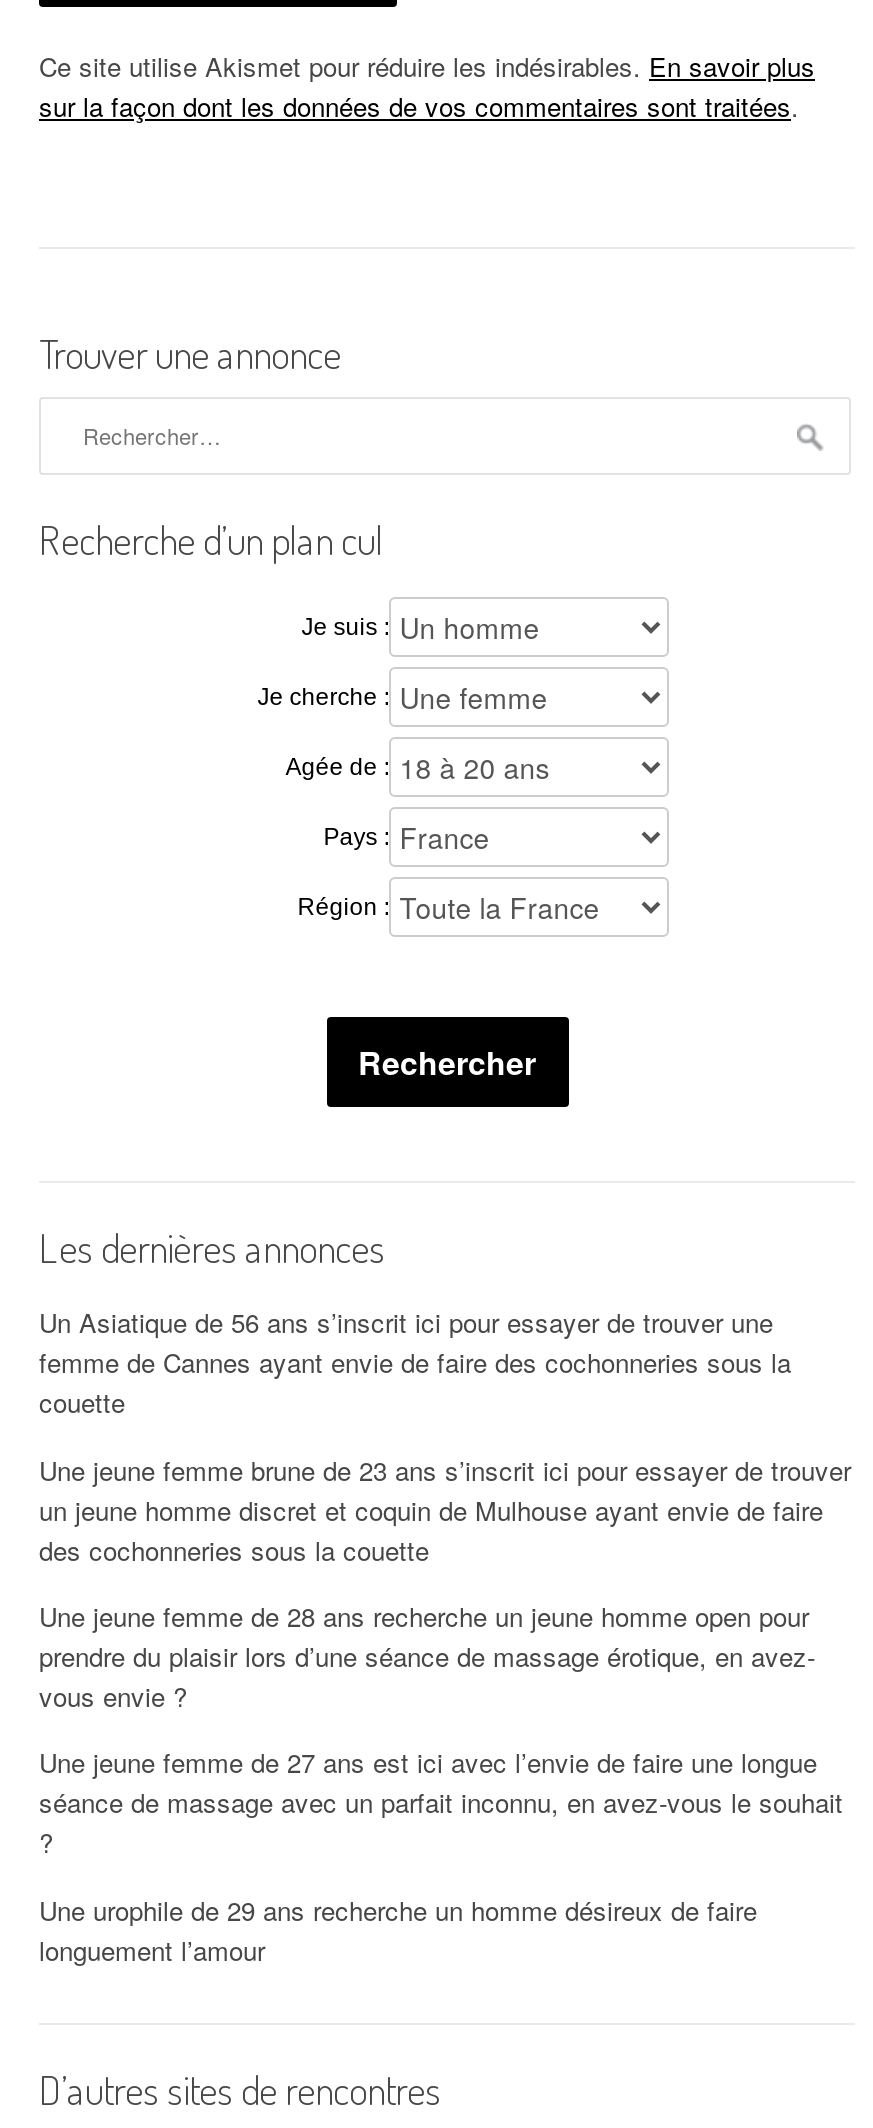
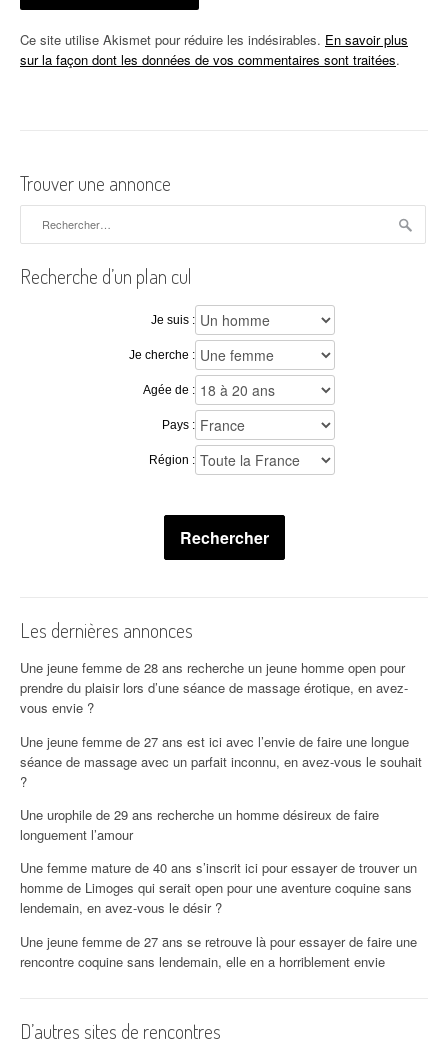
[39,1304,851,1568] Un Asiatique de 56 ans s’inscrit ici pour essayer de trouver une | femme de Cannes ayant envie de faire des cochonneries sous la | couette | Une jeune femme brune de 23 ans s’inscrit ici pour essayer de trouver | un jeune homme discret et coquin de Mulhouse ayant envie de faire | des cochonneries sous la couette -> none
moved [39,1597,843,1968] -> [20,658,422,844]: Une jeune femme de 28 ans recherche un jeune homme open pour | prendre du plaisir lors d’une séance de massage érotique, en avez- | vous envie ? | Une jeune femme de 27 ans est ici avec l’envie de faire une longue | séance de massage avec un parfait inconnu, en avez-vous le souhait | Une urophile de 29 ans recherche un homme désireux de faire | longuement l’amour
none -> [20,858,417,971] Une femme mature de 40 ans s’inscrit ici pour essayer de trouver un | homme de Limoges qui serait open pour une aventure coquine sans | lendemain, en avez-vous le désir ? | Une jeune femme de 27 ans se retrouve là pour essayer de faire une | rencontre coquine sans lendemain, elle en a horriblement envie

